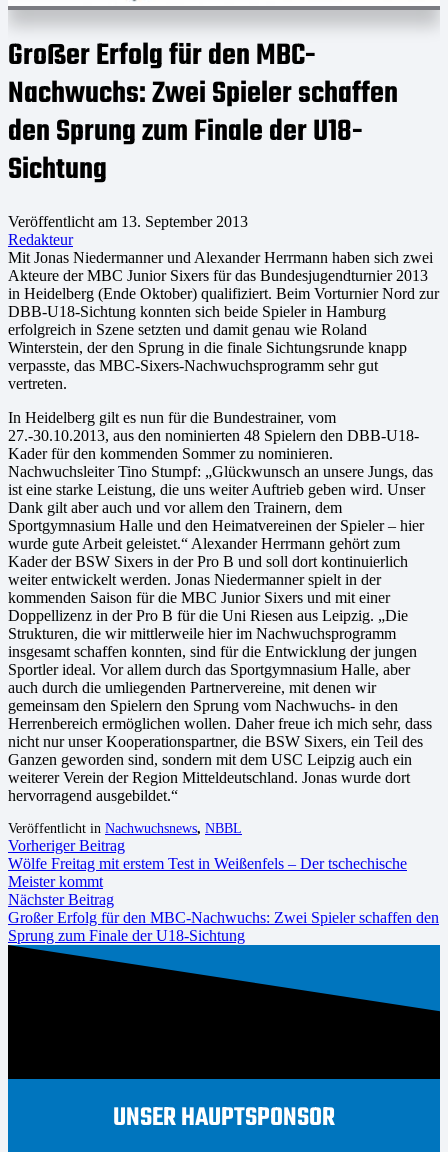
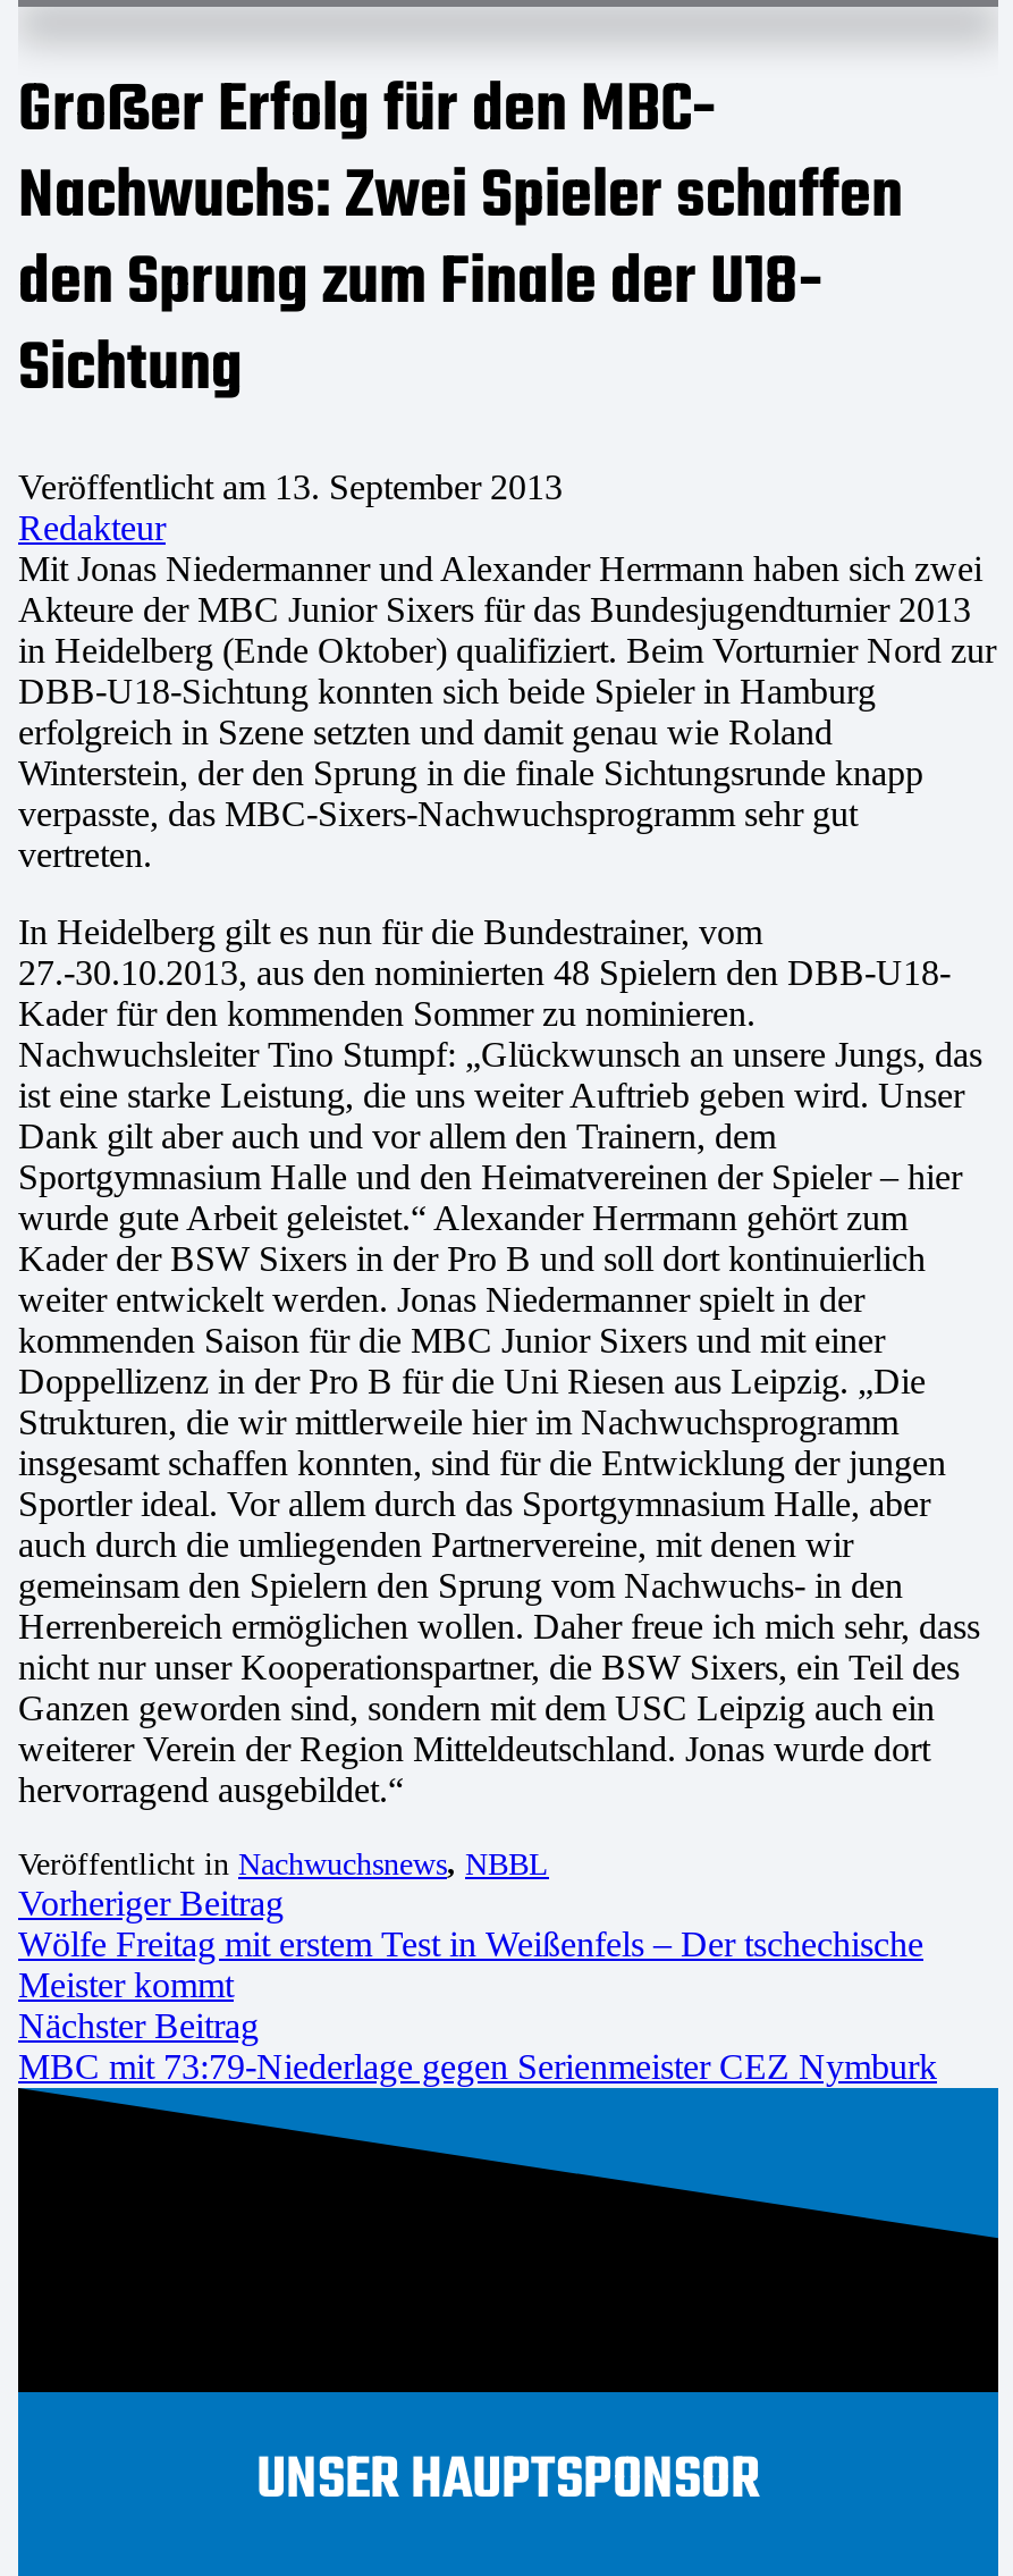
[8,908,439,943] Großer Erfolg für den MBC-Nachwuchs: Zwei Spieler schaffen den | Sprung zum Finale der U18-Sichtung -> [18,2046,937,2085] MBC mit 73:79-Niederlage gegen Serienmeister CEZ Nymburk

